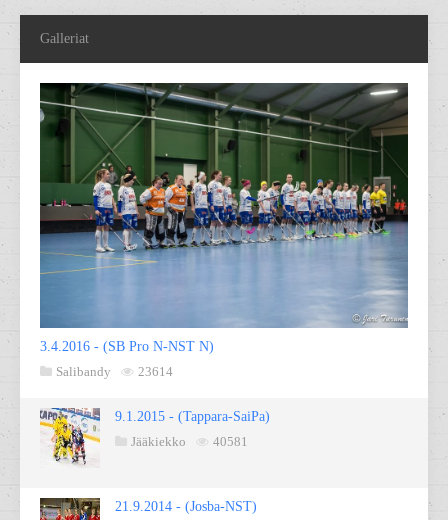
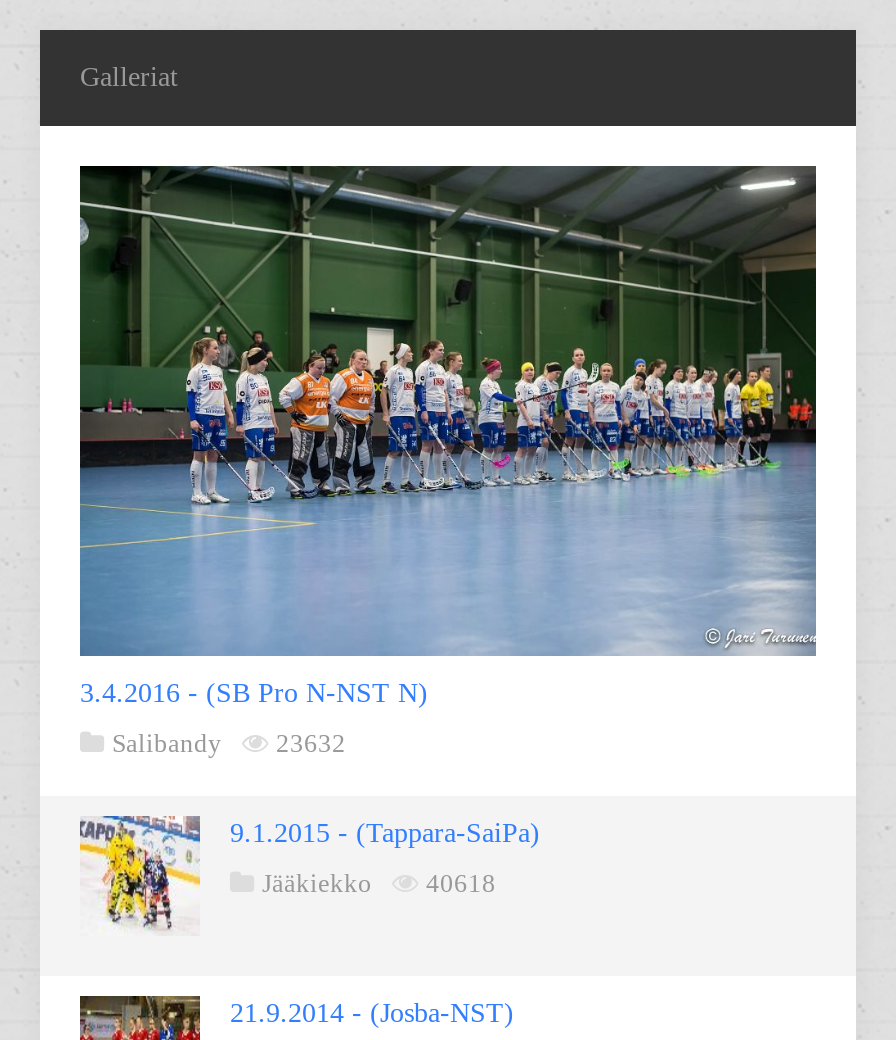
[56,363,173,378] Salibandy 23614 -> [112,727,346,757] Salibandy 23632
[131,433,248,448] Jääkiekko 40581 -> [262,867,496,897] Jääkiekko 40618

